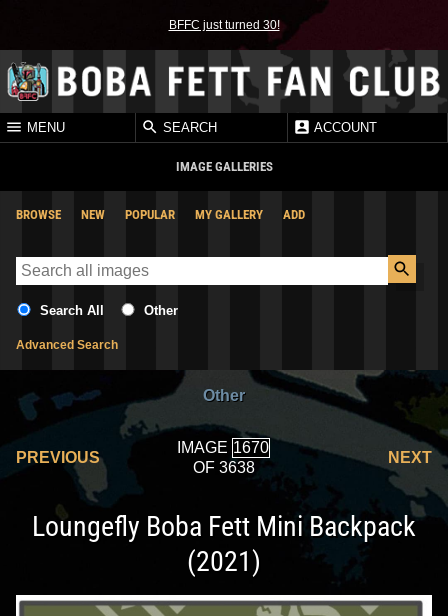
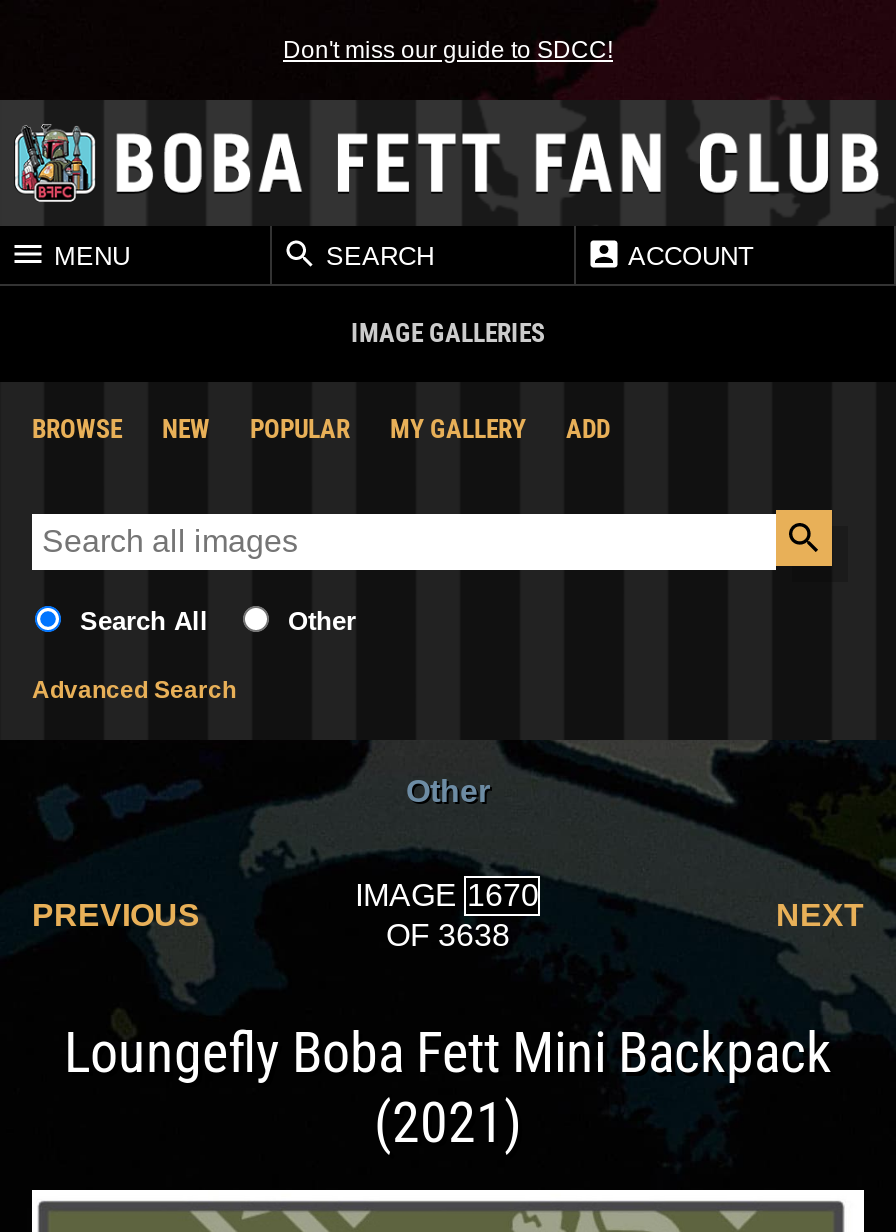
[168,18,279,32] BFFC just turned 30! -> [283,36,613,64] Don't miss our guide to SDCC!

